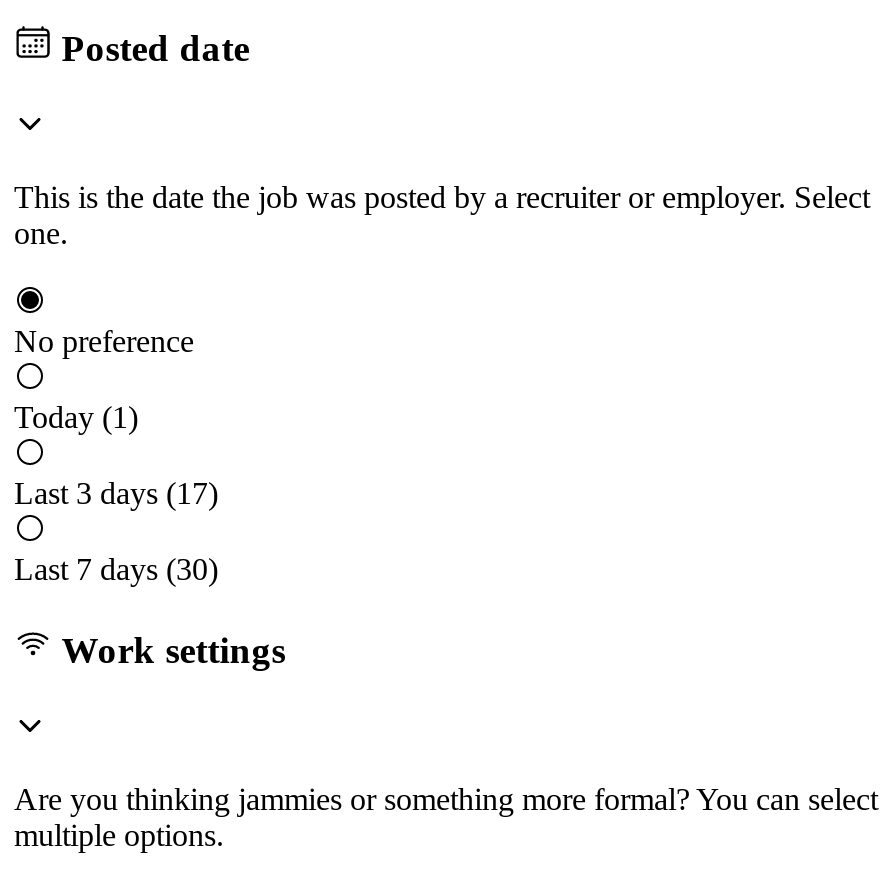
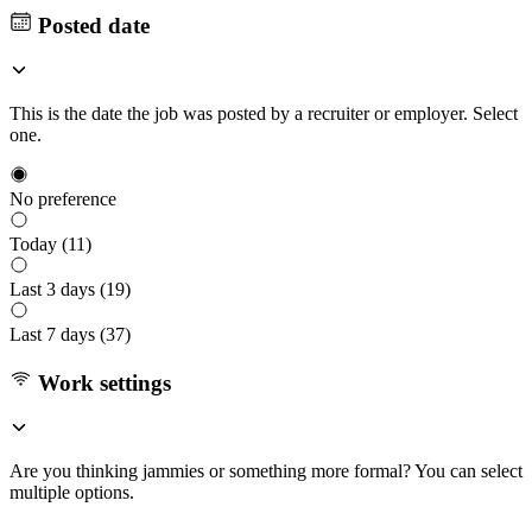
[14,400,138,434] Today (1) -> [9,234,91,254] Today (11)
[14,476,218,510] Last 3 days (17) -> [9,279,131,299] Last 3 days (19)
[14,552,218,586] Last 7 days (30) -> [9,324,131,344] Last 7 days (37)

